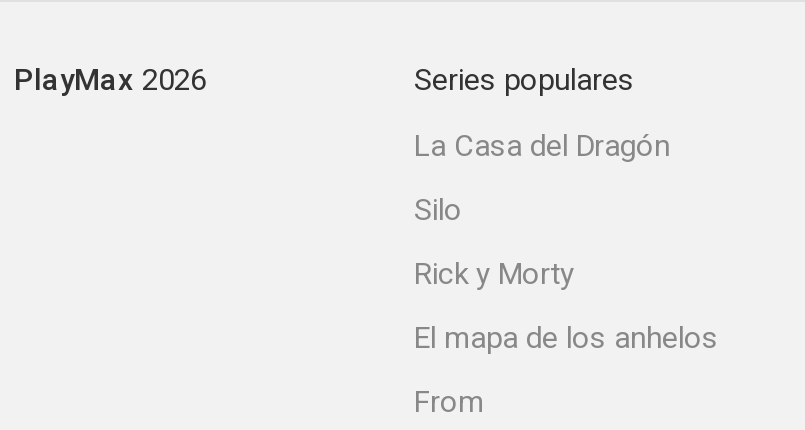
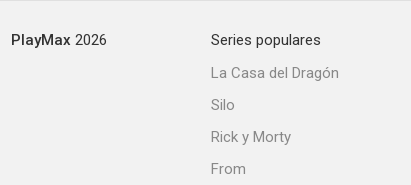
[414,320,718,356] El mapa de los anhelos -> none

